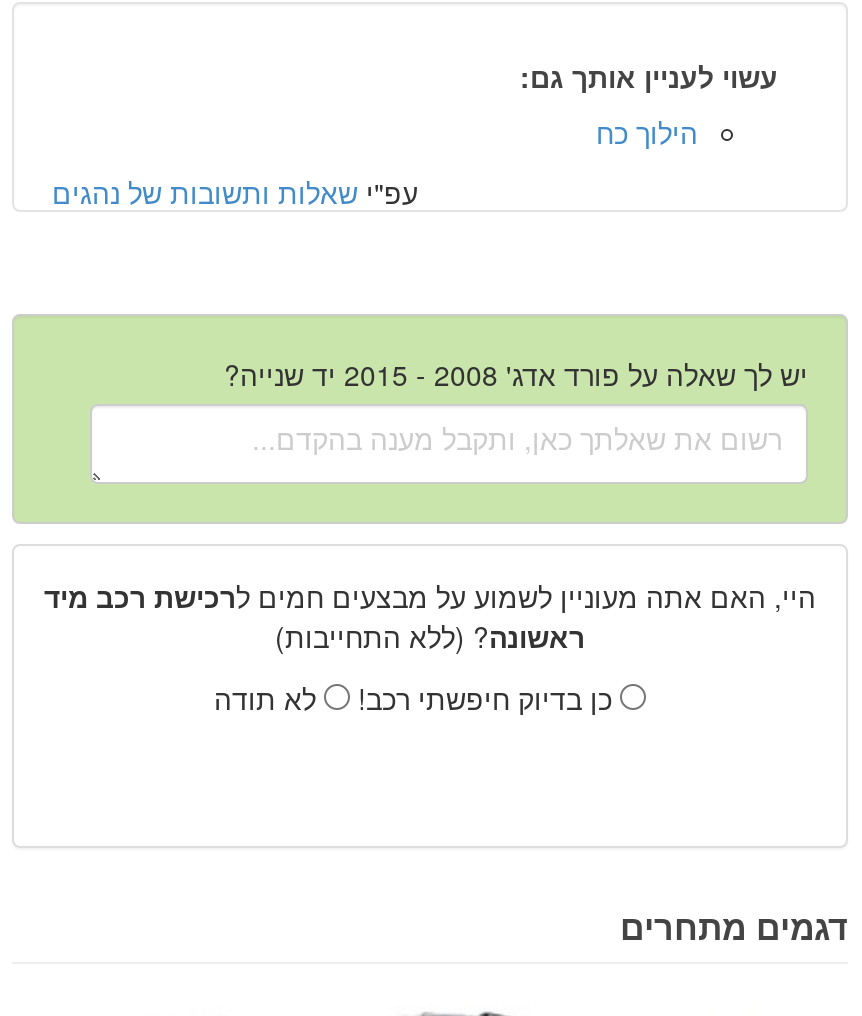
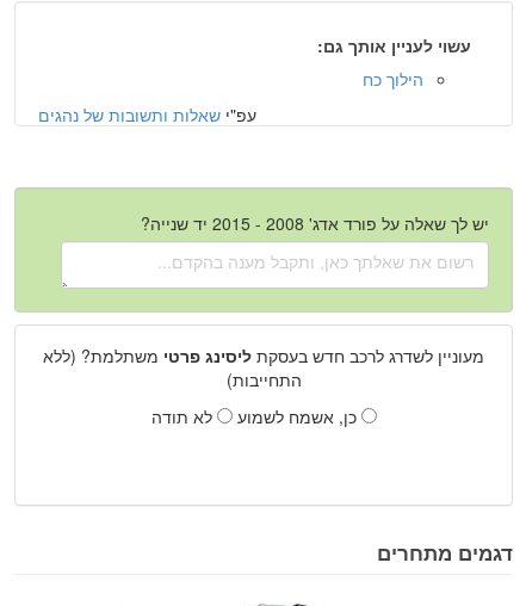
[44,575,816,655] היי, האם אתה מעוניין לשמוע על מבצעים חמים לרכישת רכב מיד | ראשונה? (ללא התחייבות) -> [43,343,484,391] מעוניין לשדרג לרכב חדש בעסקת ליסינג פרטי משתלמת? (ללא | התחייבות)
[358,677,620,717] כן בדיוק חיפשתי רכב! -> [237,404,361,428] כן, אשמח לשמוע

